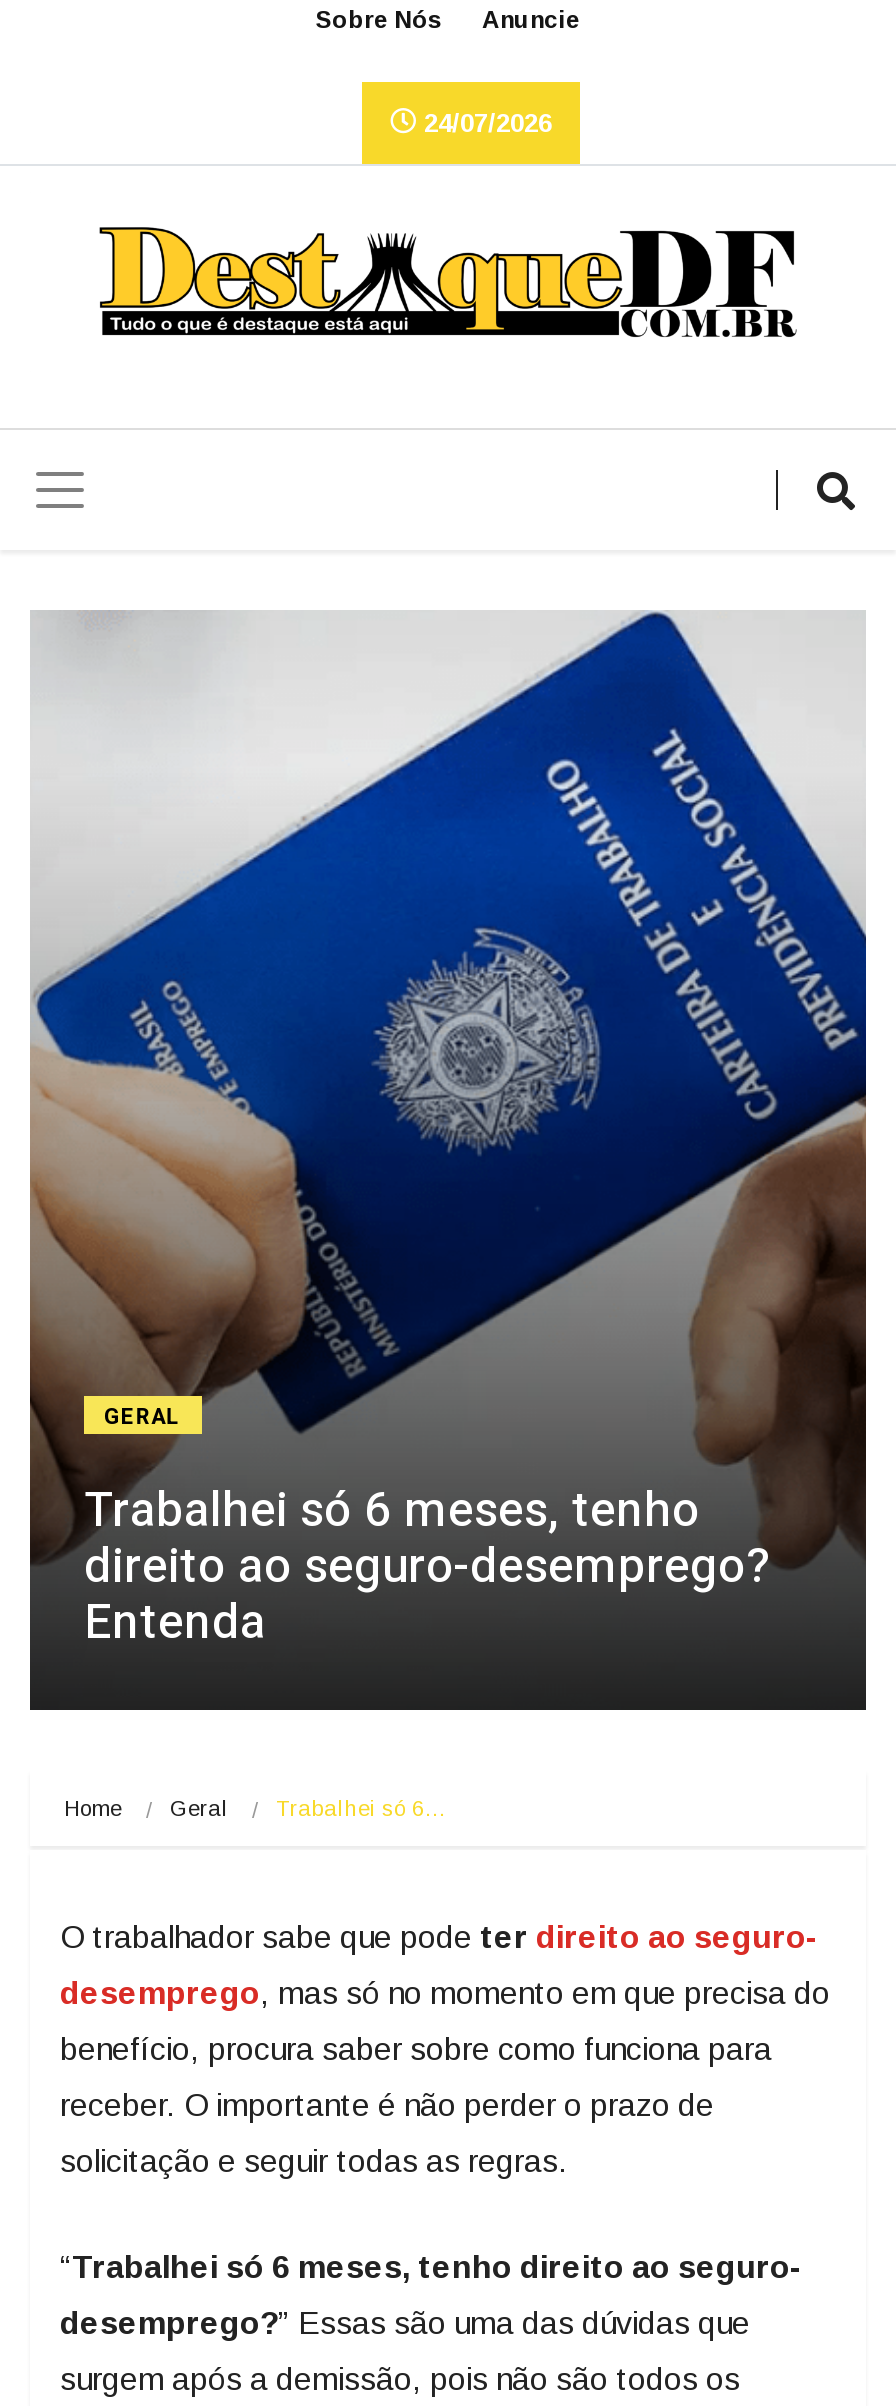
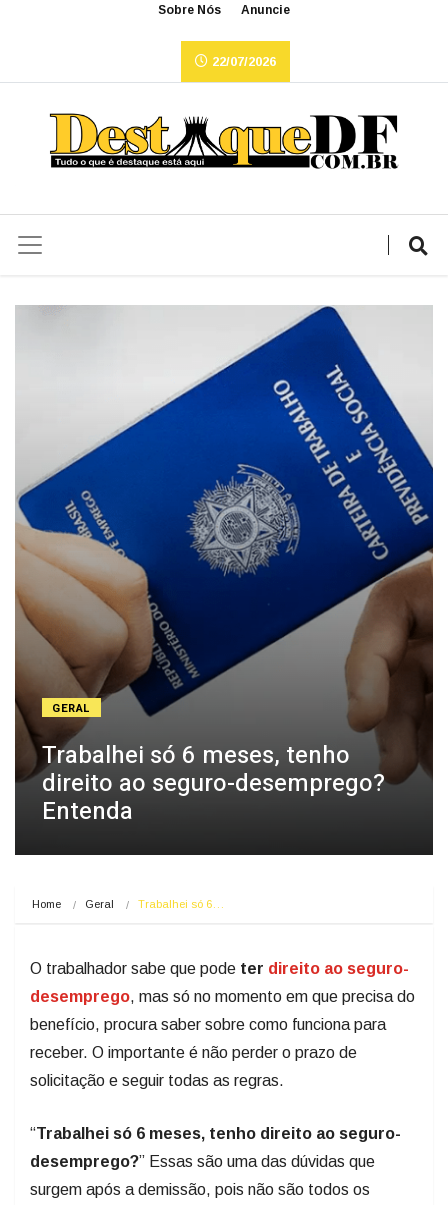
[416,108,552,138] 24/07/2026 -> [208,54,276,69] 22/07/2026

